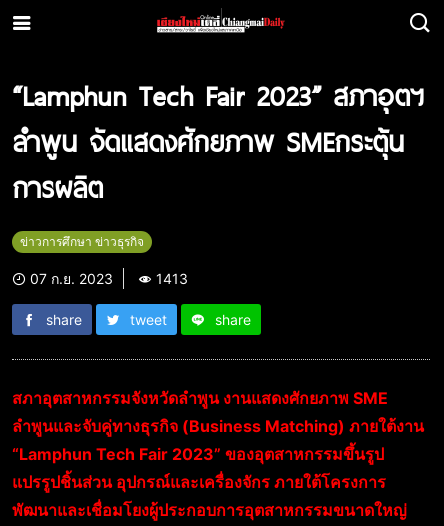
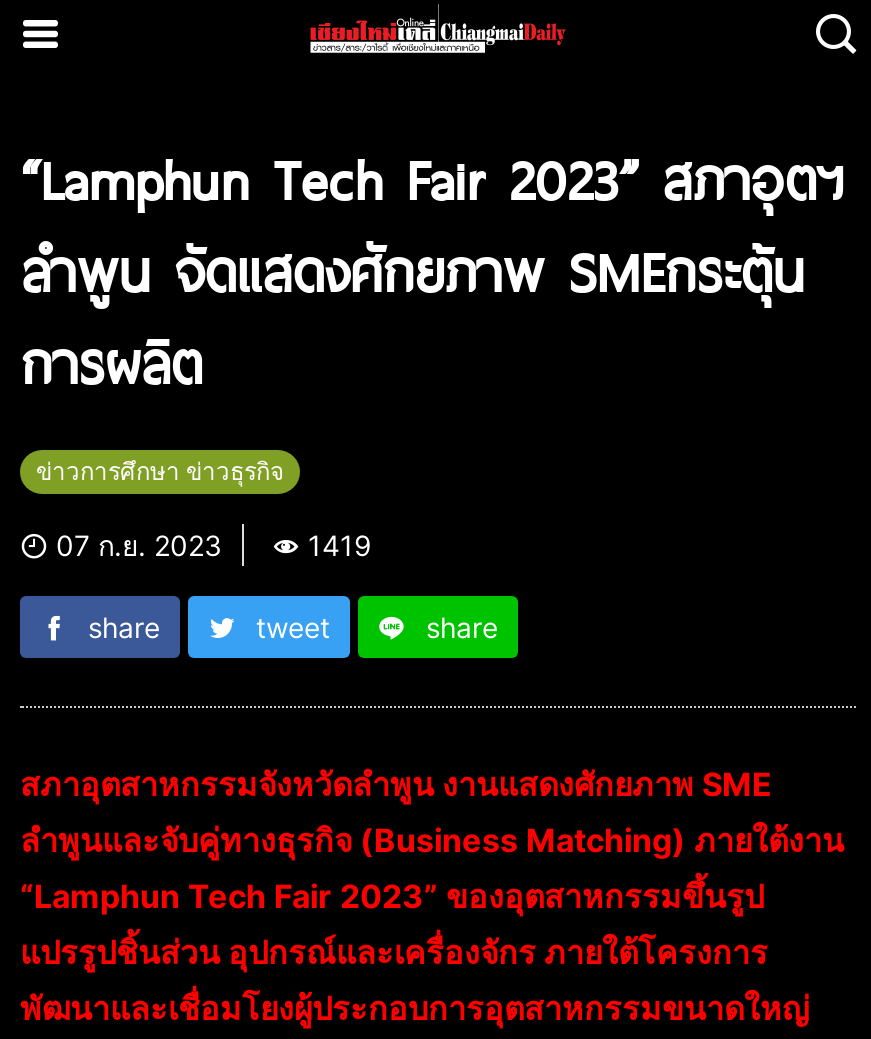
[152,270,188,287] 1413 -> [300,528,372,562] 1419

